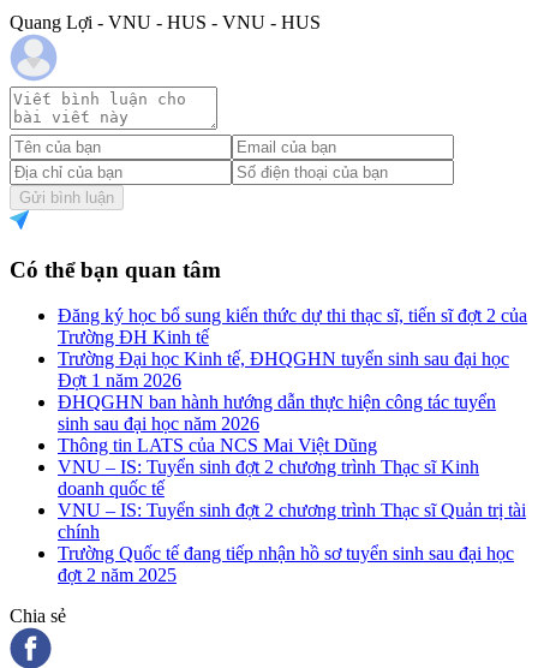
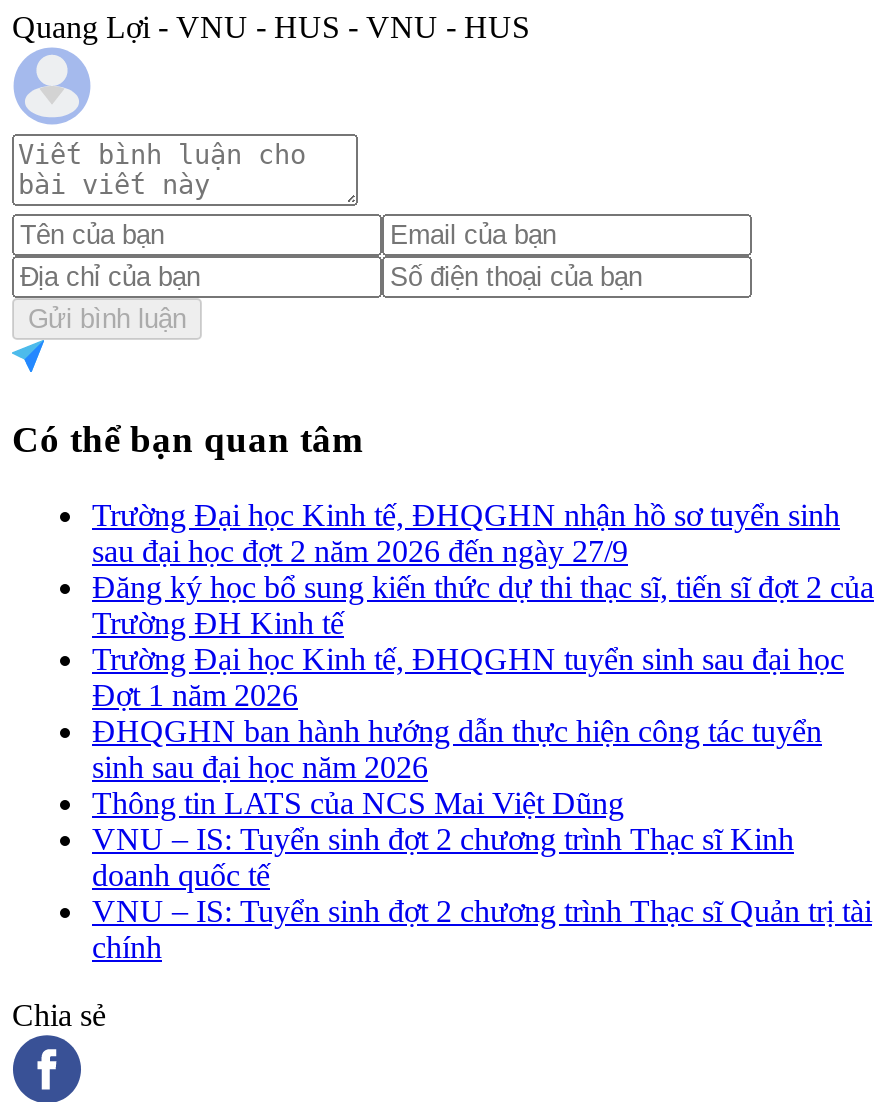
none -> [92,498,840,568] Trường Đại học Kinh tế, ĐHQGHN nhận hồ sơ tuyển sinh | sau đại học đợt 2 năm 2026 đến ngày 27/9
moved [58,305,527,542] -> [92,570,874,964]: Đăng ký học bổ sung kiến thức dự thi thạc sĩ, tiến sĩ đợt 2 của | Trường ĐH Kinh tế | Trường Đại học Kinh tế, ĐHQGHN tuyển sinh sau đại học | ... | VNU – IS: Tuyển sinh đợt 2 chương trình Thạc sĩ Quản trị tài | chính
[58,543,514,585] Trường Quốc tế đang tiếp nhận hồ sơ tuyển sinh sau đại học | đợt 2 năm 2025 -> none

